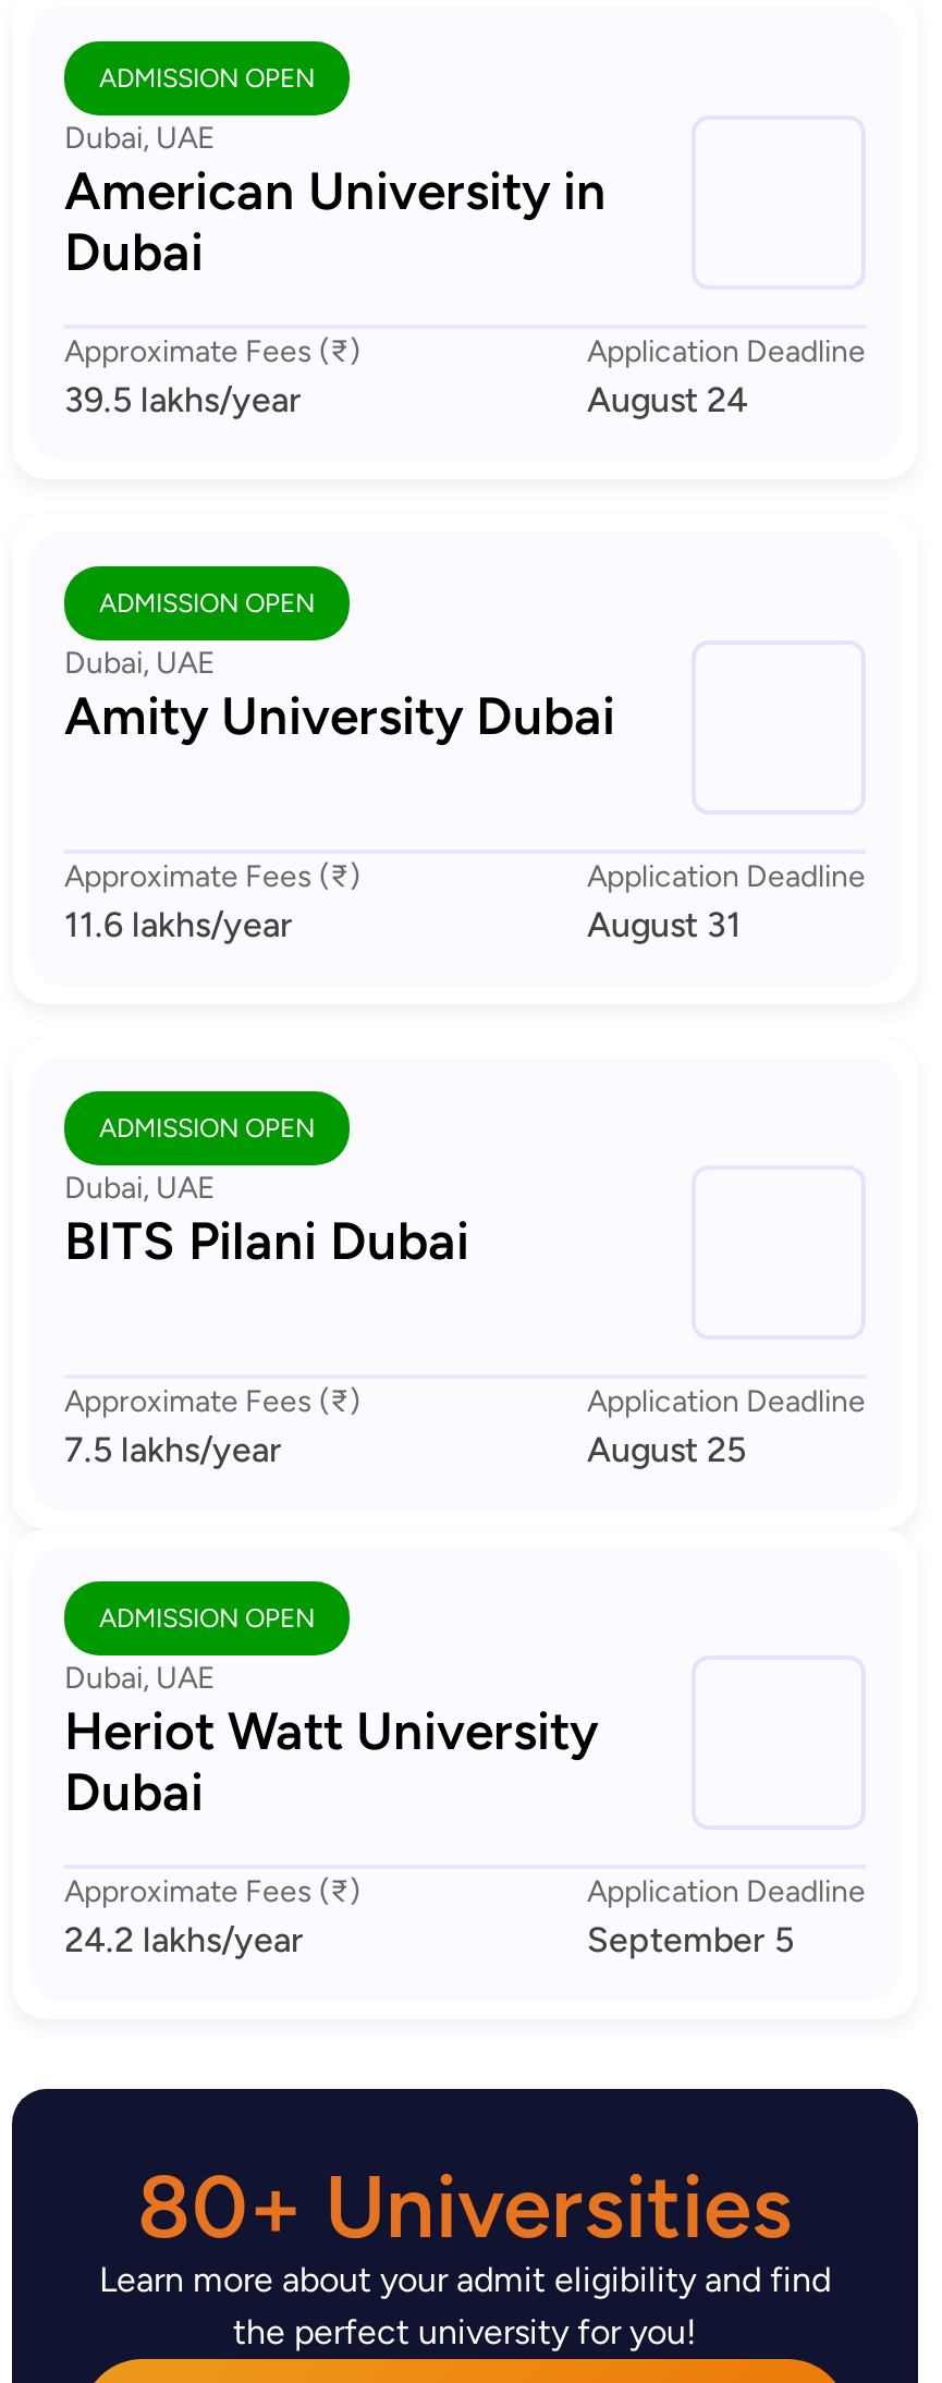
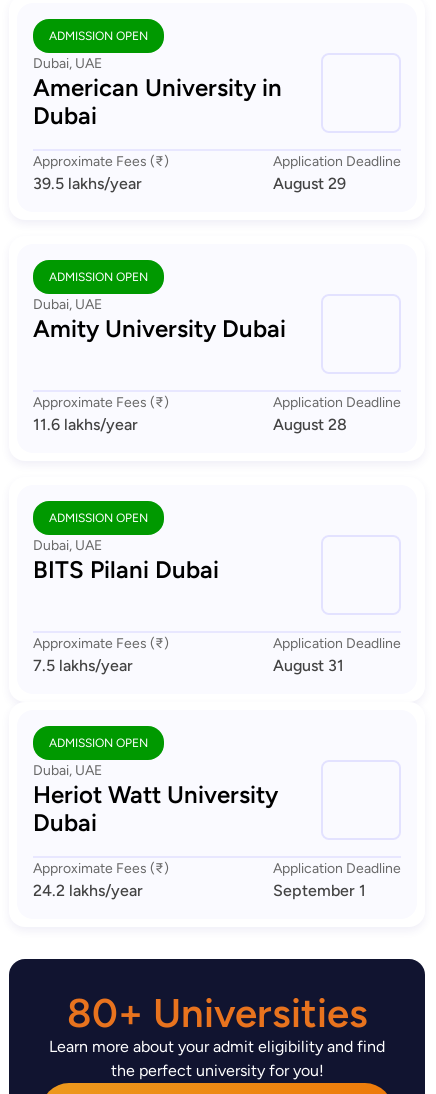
[587,379,748,420] August 24 -> [273,174,346,193] August 29
[587,904,742,945] August 31 -> [273,415,347,434] August 28
[587,1429,746,1470] August 25 -> [273,656,344,675] August 31
[587,1919,794,1960] September 5 -> [273,881,366,900] September 1

